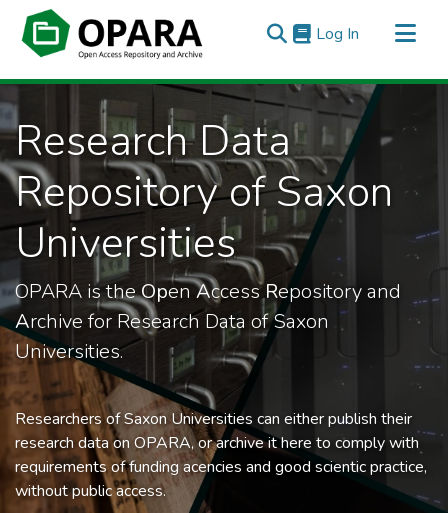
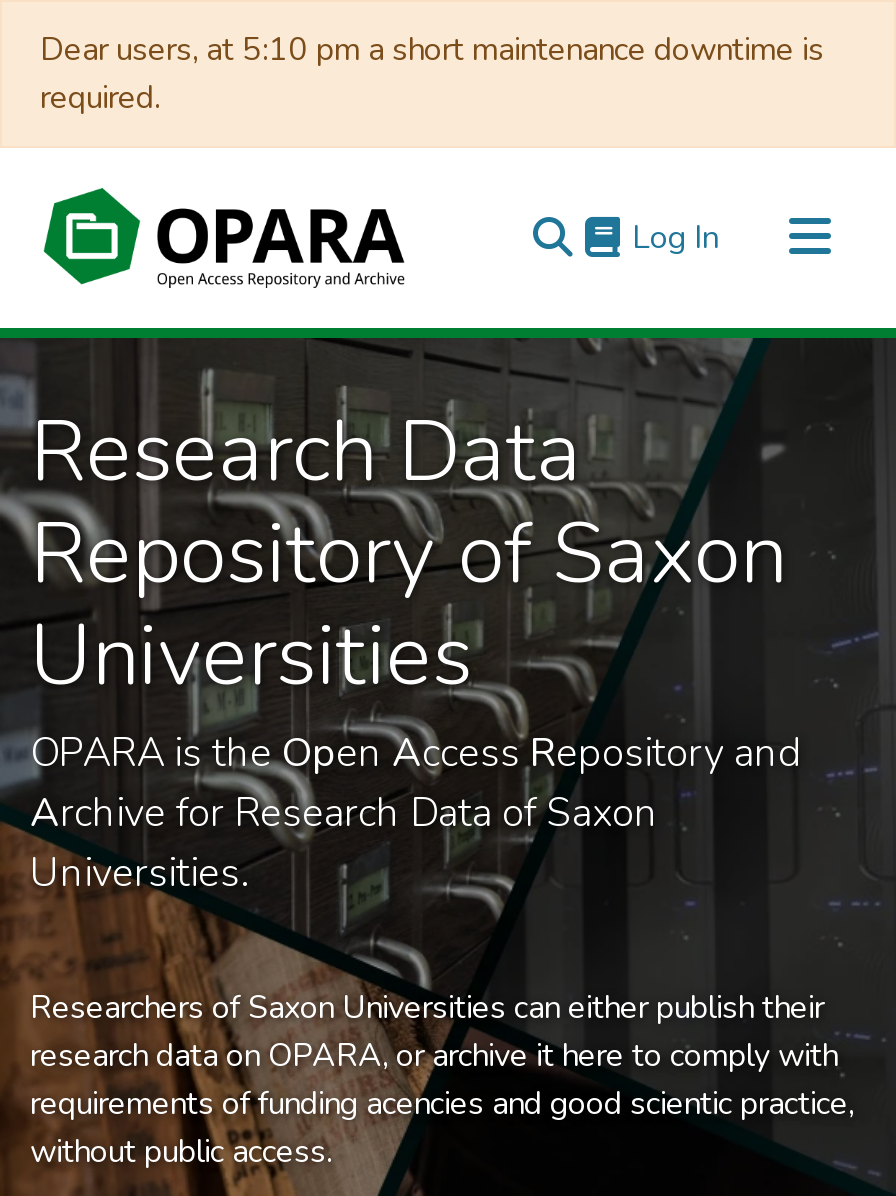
none -> [40,28,824,120] Dear users, at 5:10 pm a short maintenance downtime is | required.

